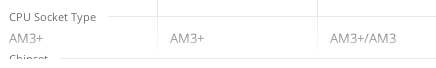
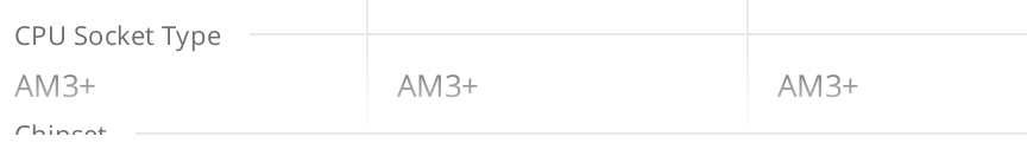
[330,29,396,47] AM3+/AM3 -> [777,64,858,107] AM3+

